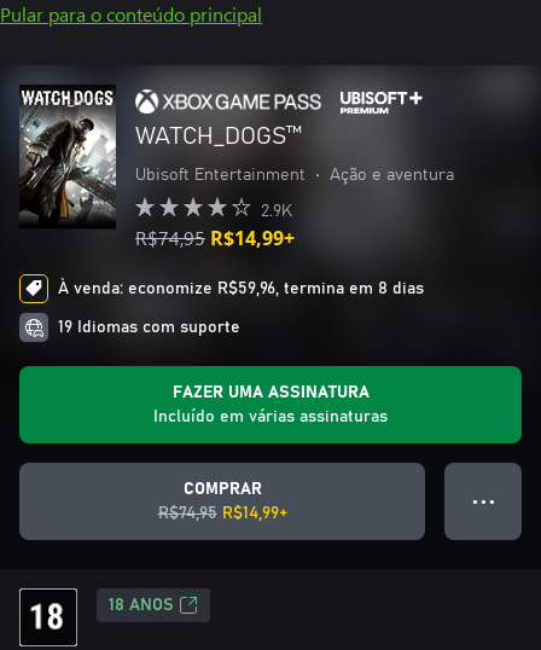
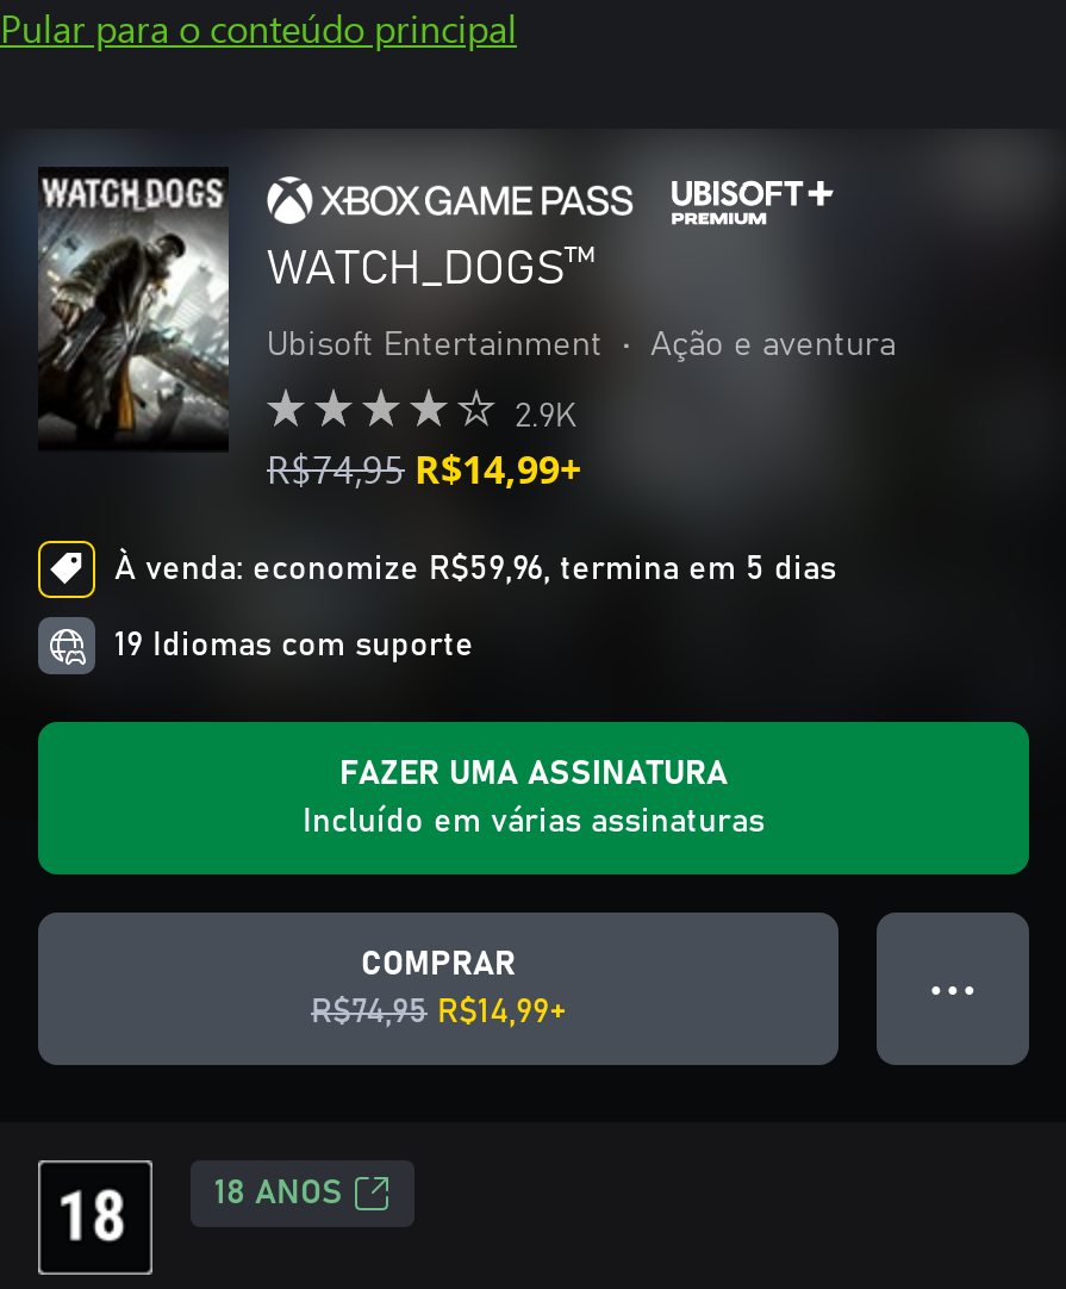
[58,280,424,297] À venda: economize R$59,96, termina em 8 dias -> [114,553,836,586] À venda: economize R$59,96, termina em 5 dias

